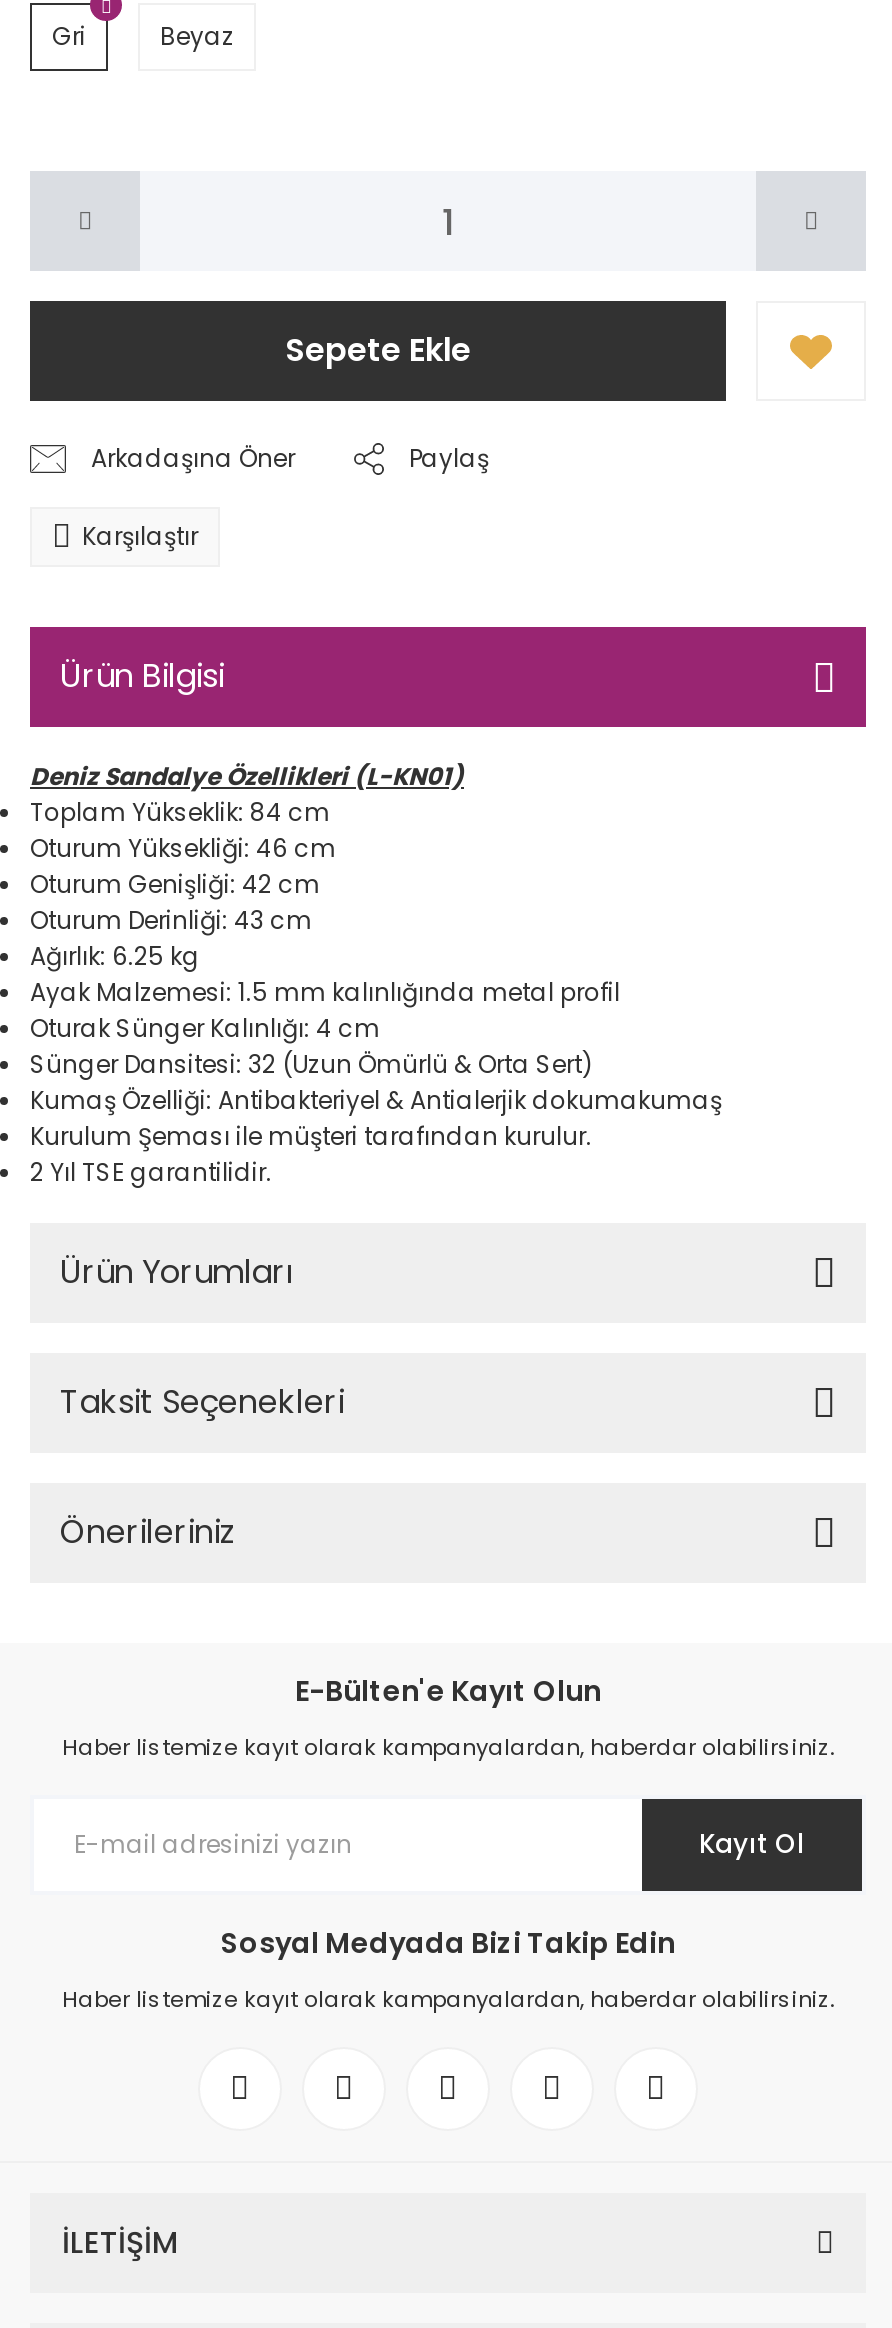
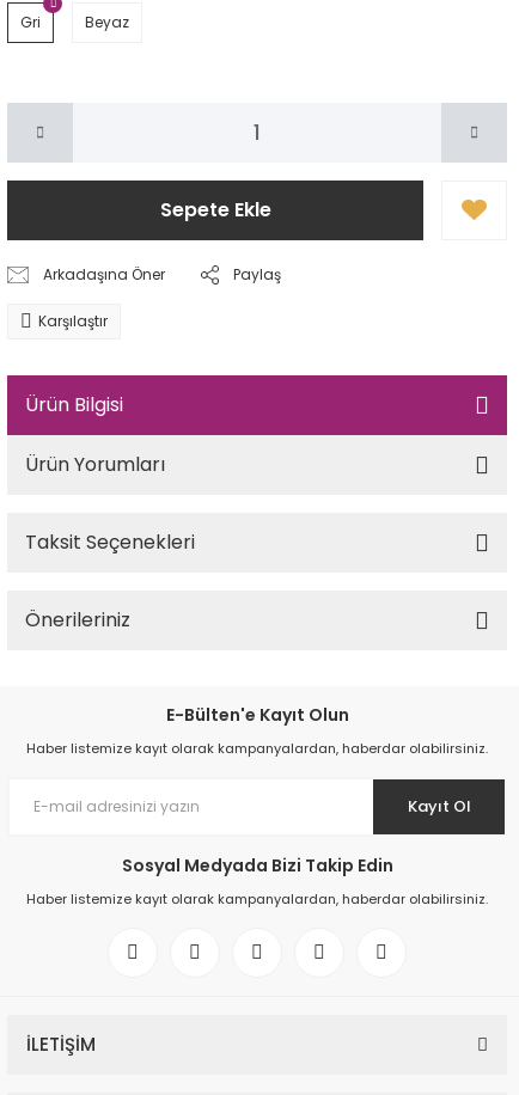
[30,759,722,1189] Deniz Sandalye Özellikleri (L-KN01) | Toplam Yükseklik: 84 cm | Oturum Yüksekliği: 46 cm | Oturum Genişliği: 42 cm | Oturum Derinliği: 43 cm | Ağırlık: 6.25 kg | Ayak Malzemesi: 1.5 mm kalınlığında metal profil | Oturak Sünger Kalınlığı: 4 cm | Sünger Dansitesi: 32 (Uzun Ömürlü & Orta Sert) | Kumaş Özelliği: Antibakteriyel & Antialerjik dokumakumaş | Kurulum Şeması ile müşteri tarafından kurulur. | 2 Yıl TSE garantilidir. -> none

